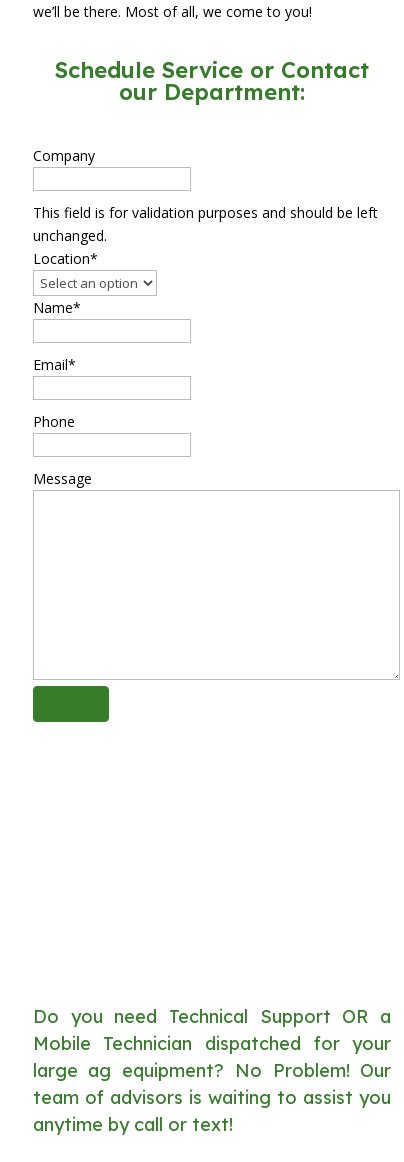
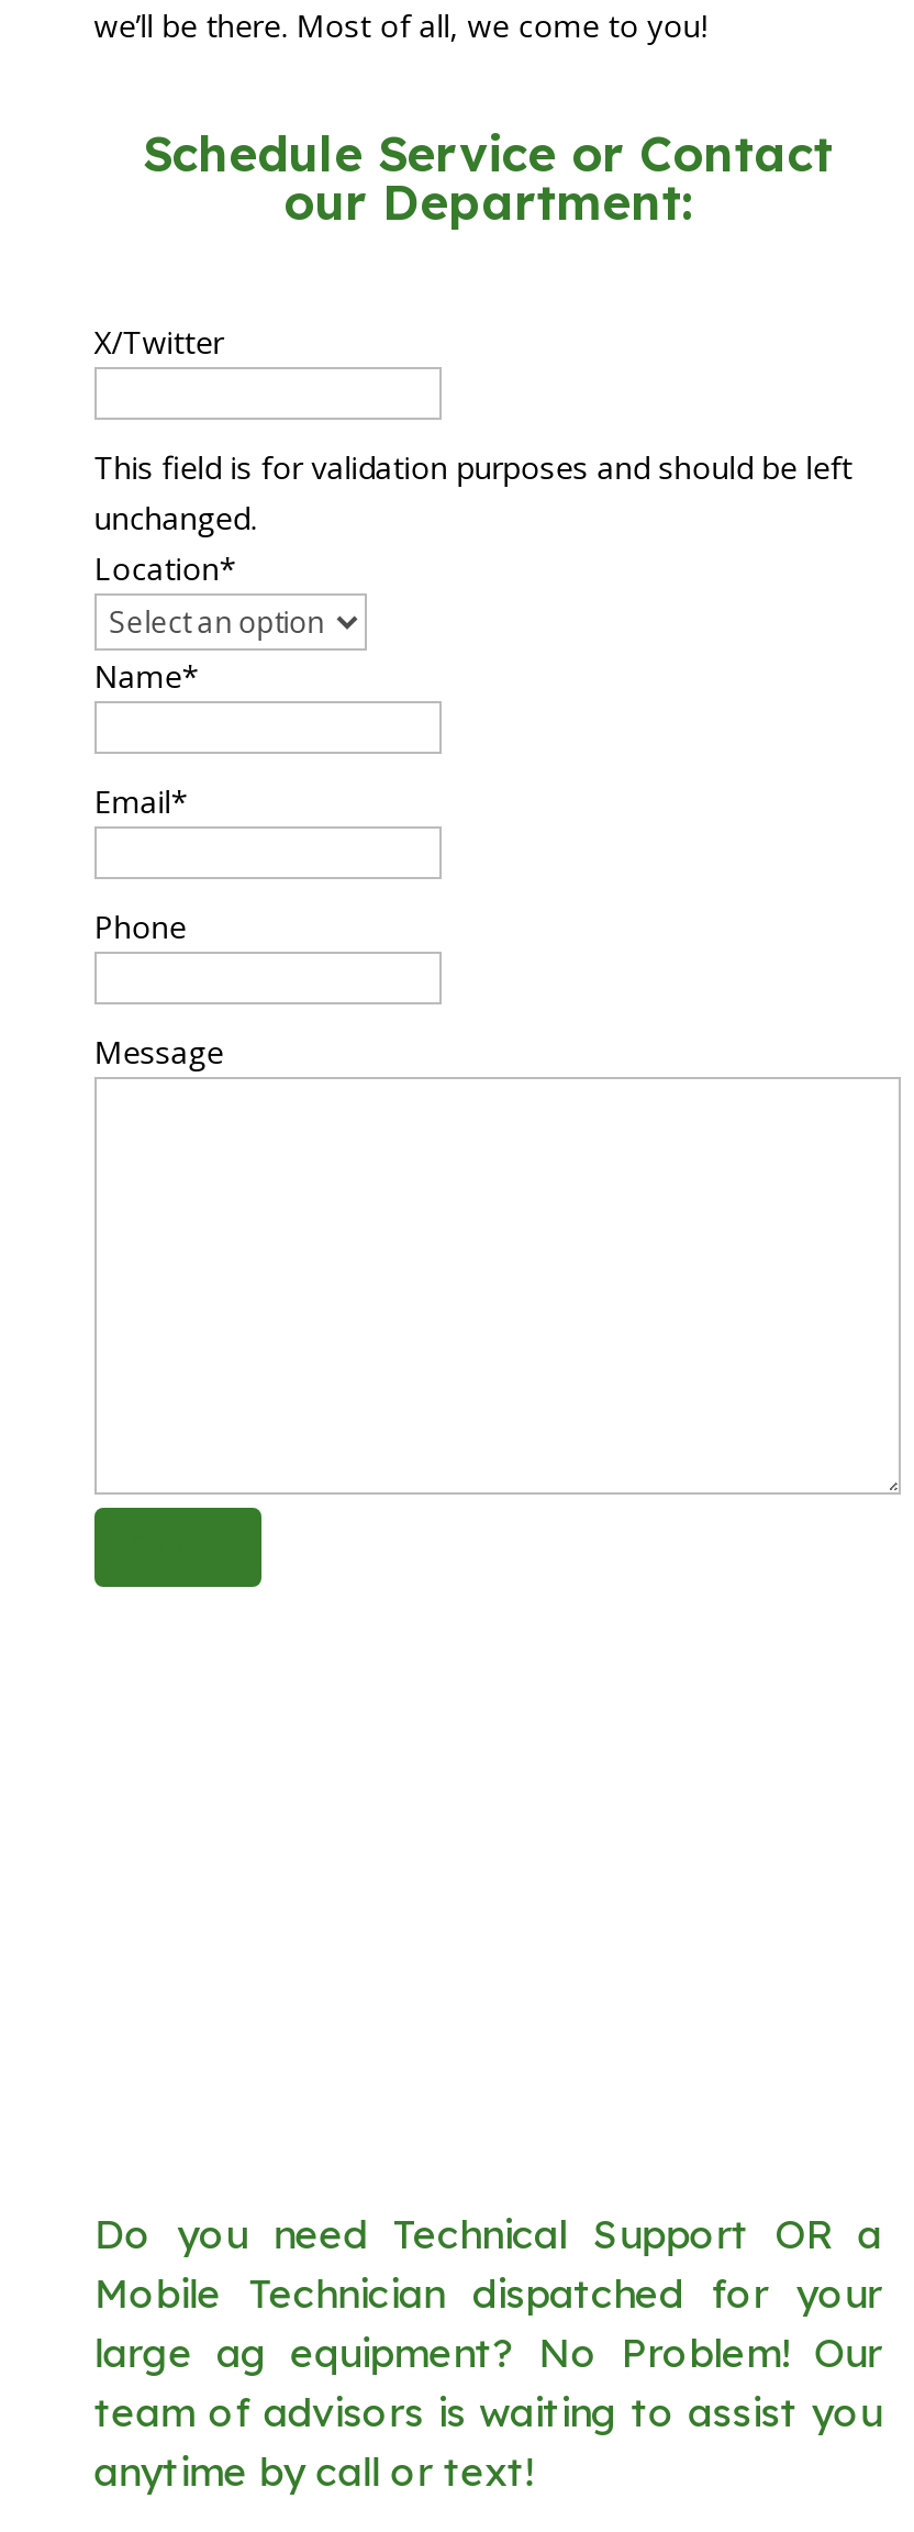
[33,146,95,165] Company -> [94,321,224,363] X/Twitter

